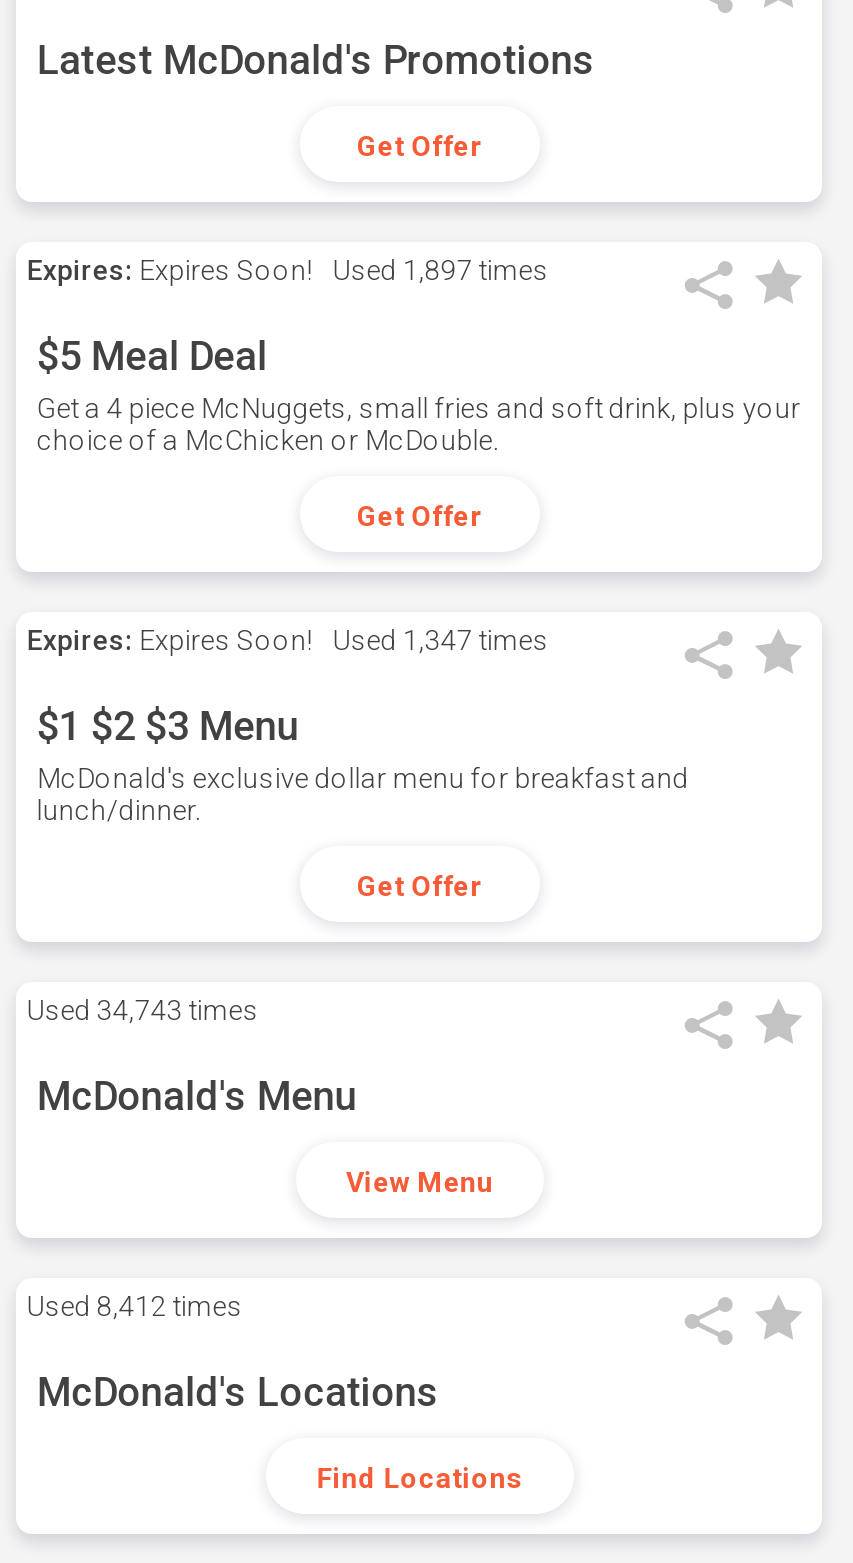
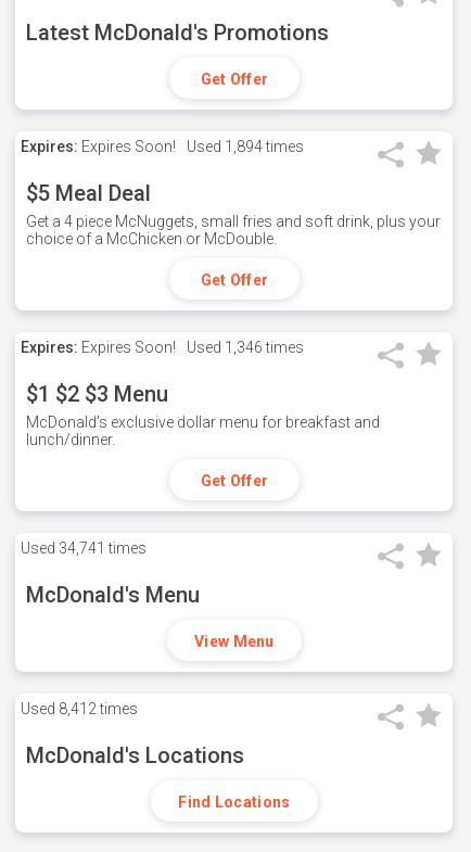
[27,254,549,286] Expires: Expires Soon! Used 1,897 times -> [21,138,304,155] Expires: Expires Soon! Used 1,894 times
[27,624,549,656] Expires: Expires Soon! Used 1,347 times -> [21,339,304,356] Expires: Expires Soon! Used 1,346 times
[27,994,259,1026] Used 34,743 times -> [21,539,147,557] Used 34,741 times

